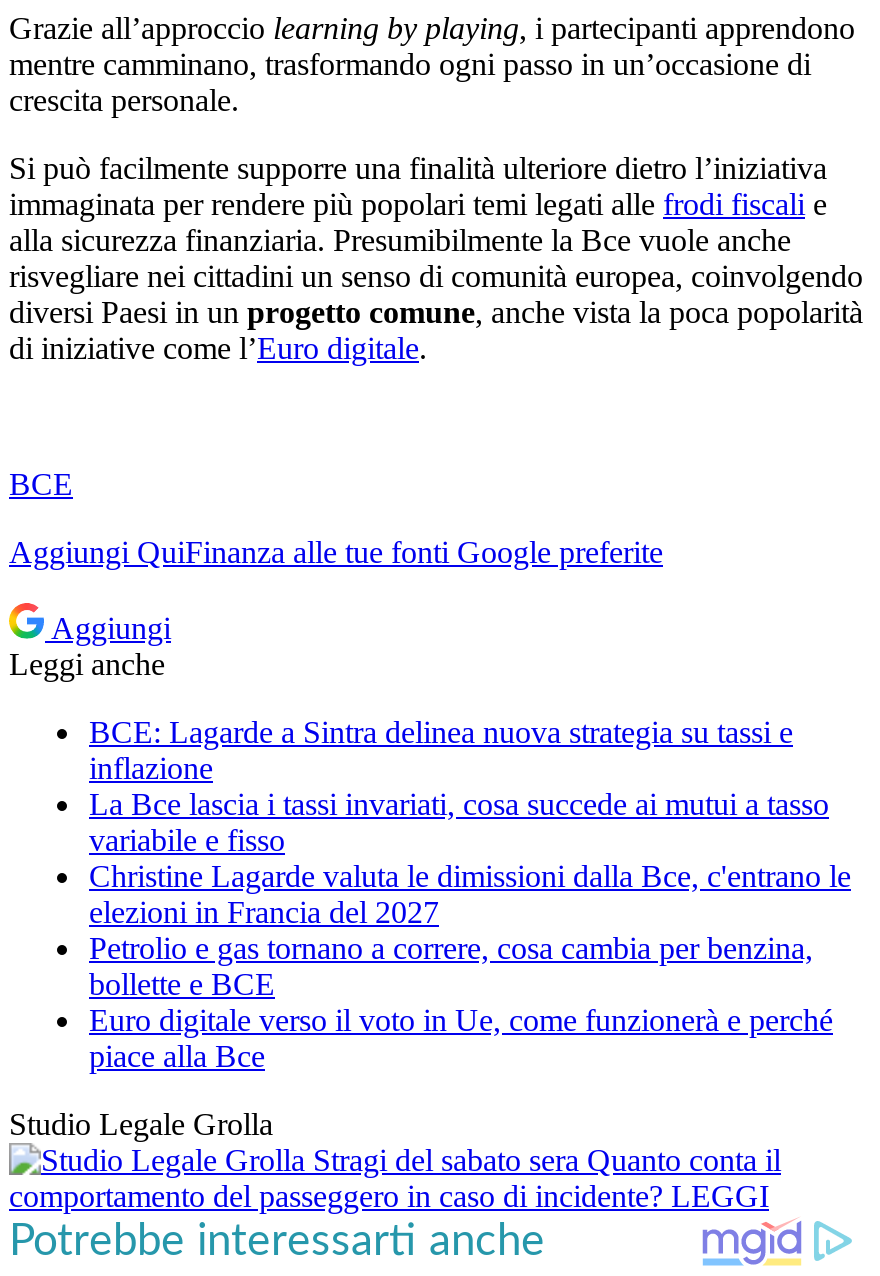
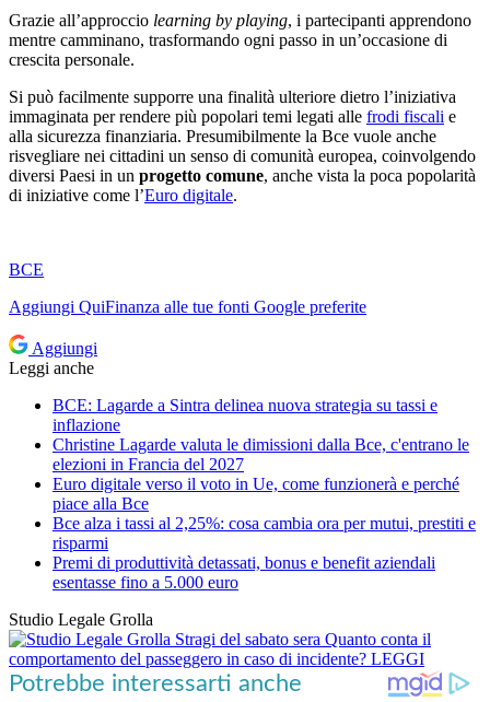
[89,786,829,856] La Bce lascia i tassi invariati, cosa succede ai mutui a tasso | variabile e fisso -> none
moved [89,858,851,928] -> [52,435,469,473]: Christine Lagarde valuta le dimissioni dalla Bce, c'entrano le | elezioni in Francia del 2027
[89,930,813,1000] Petrolio e gas tornano a correre, cosa cambia per benzina, | bollette e BCE -> none
moved [89,1002,833,1072] -> [52,474,459,512]: Euro digitale verso il voto in Ue, come funzionerà e perché | piace alla Bce
none -> [52,513,476,591] Bce alza i tassi al 2,25%: cosa cambia ora per mutui, prestiti e | risparmi | Premi di produttività detassati, bonus e benefit aziendali | esentasse fino a 5.000 euro

